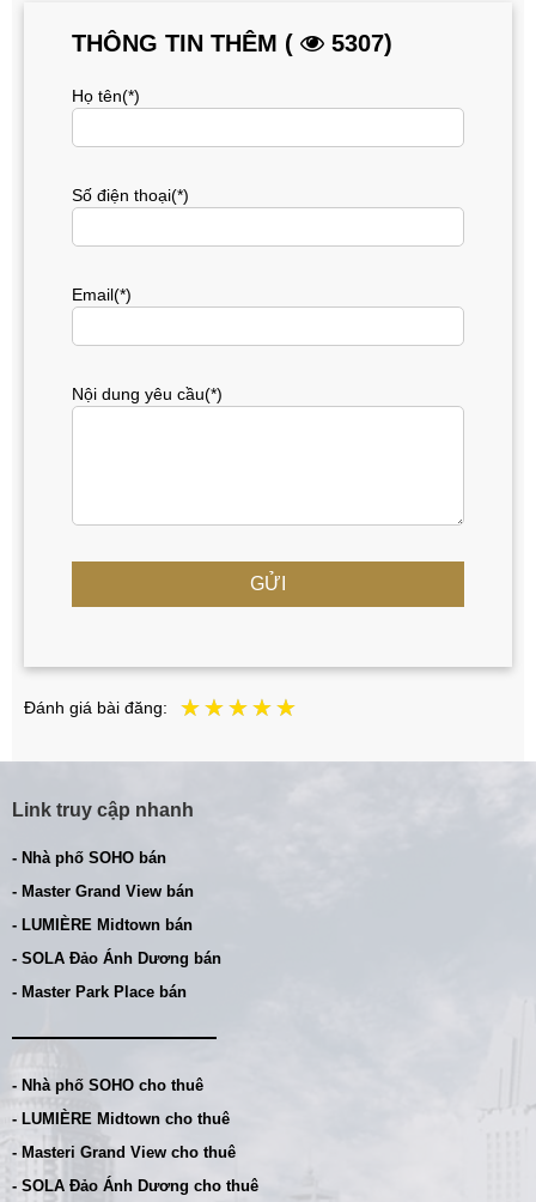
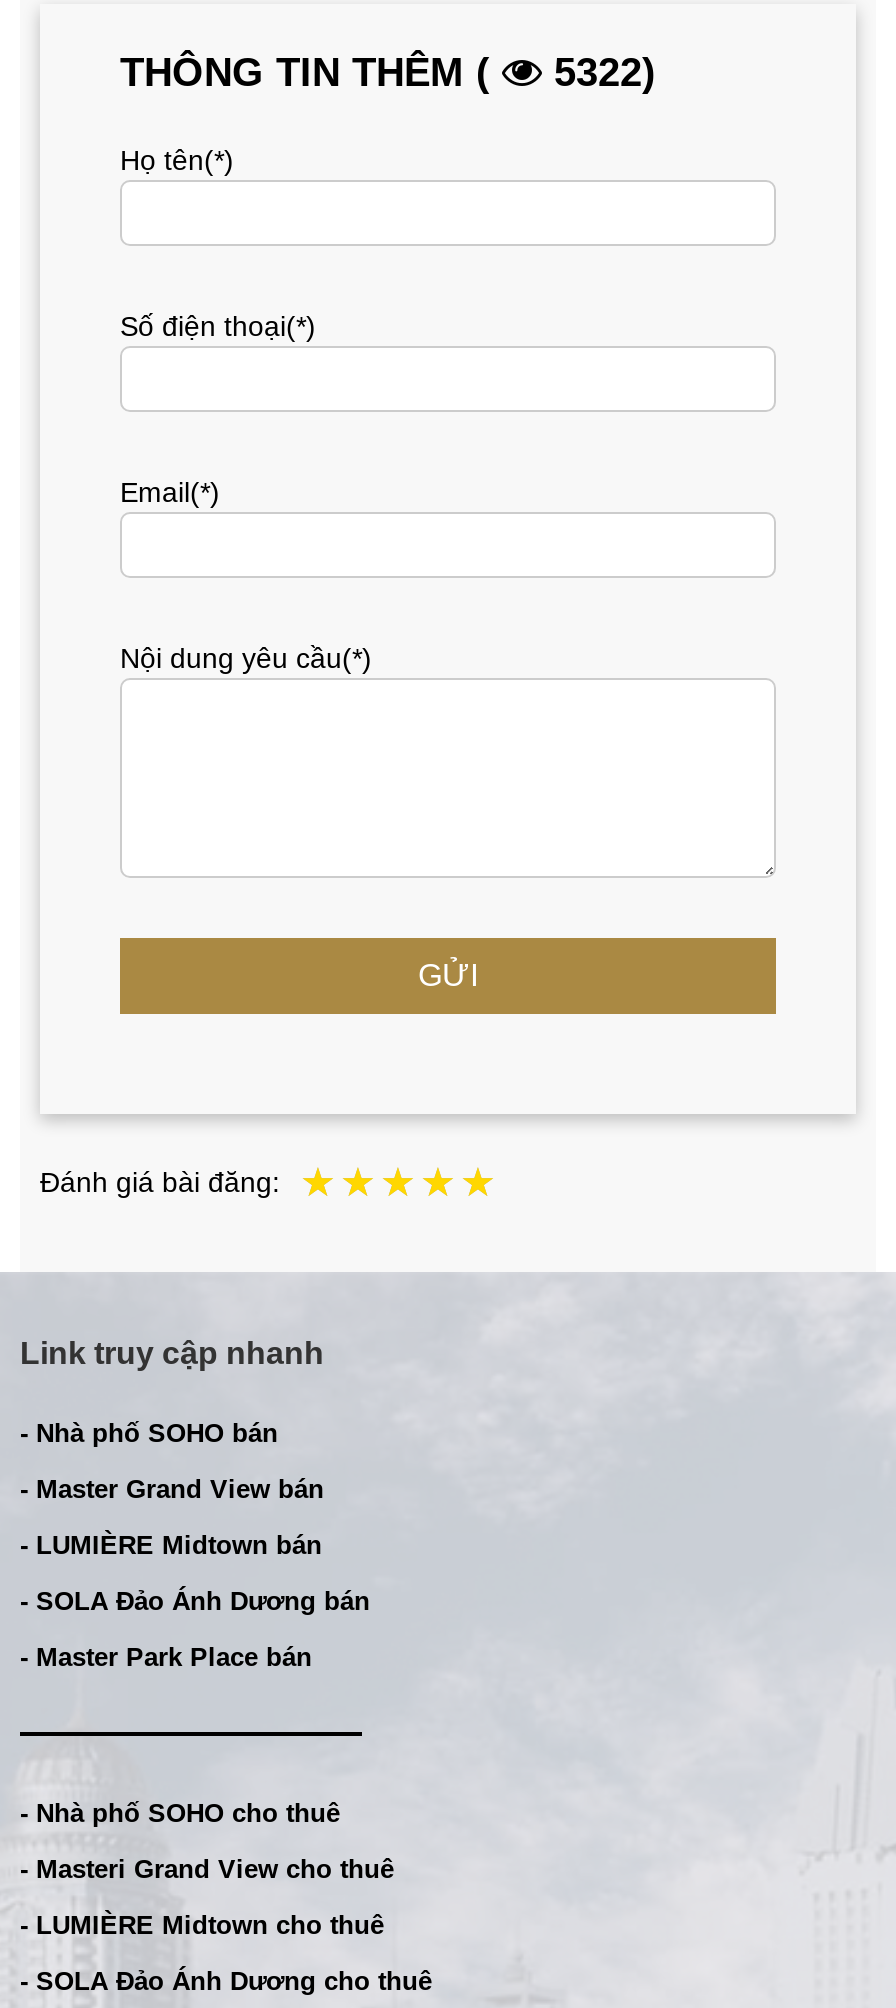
[72,29,392,56] THÔNG TIN THÊM ( 5307) -> [120,49,656,93] THÔNG TIN THÊM ( 5322)
moved [12,1109,230,1127] -> [20,1909,384,1939]: - LUMIÈRE Midtown cho thuê
moved [12,1143,236,1161] -> [20,1853,394,1883]: - Masteri Grand View cho thuê

